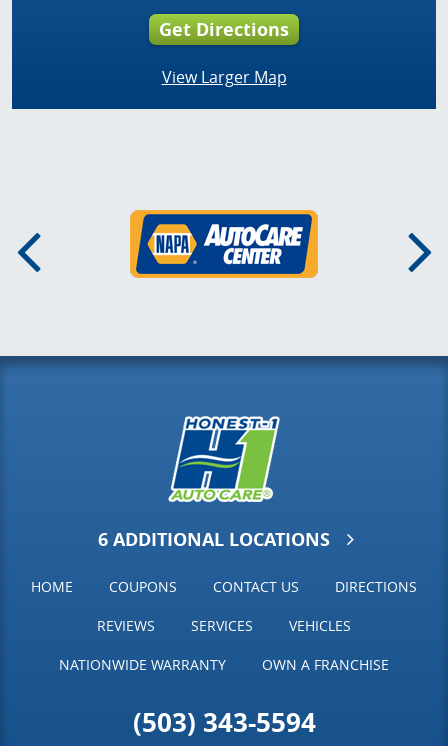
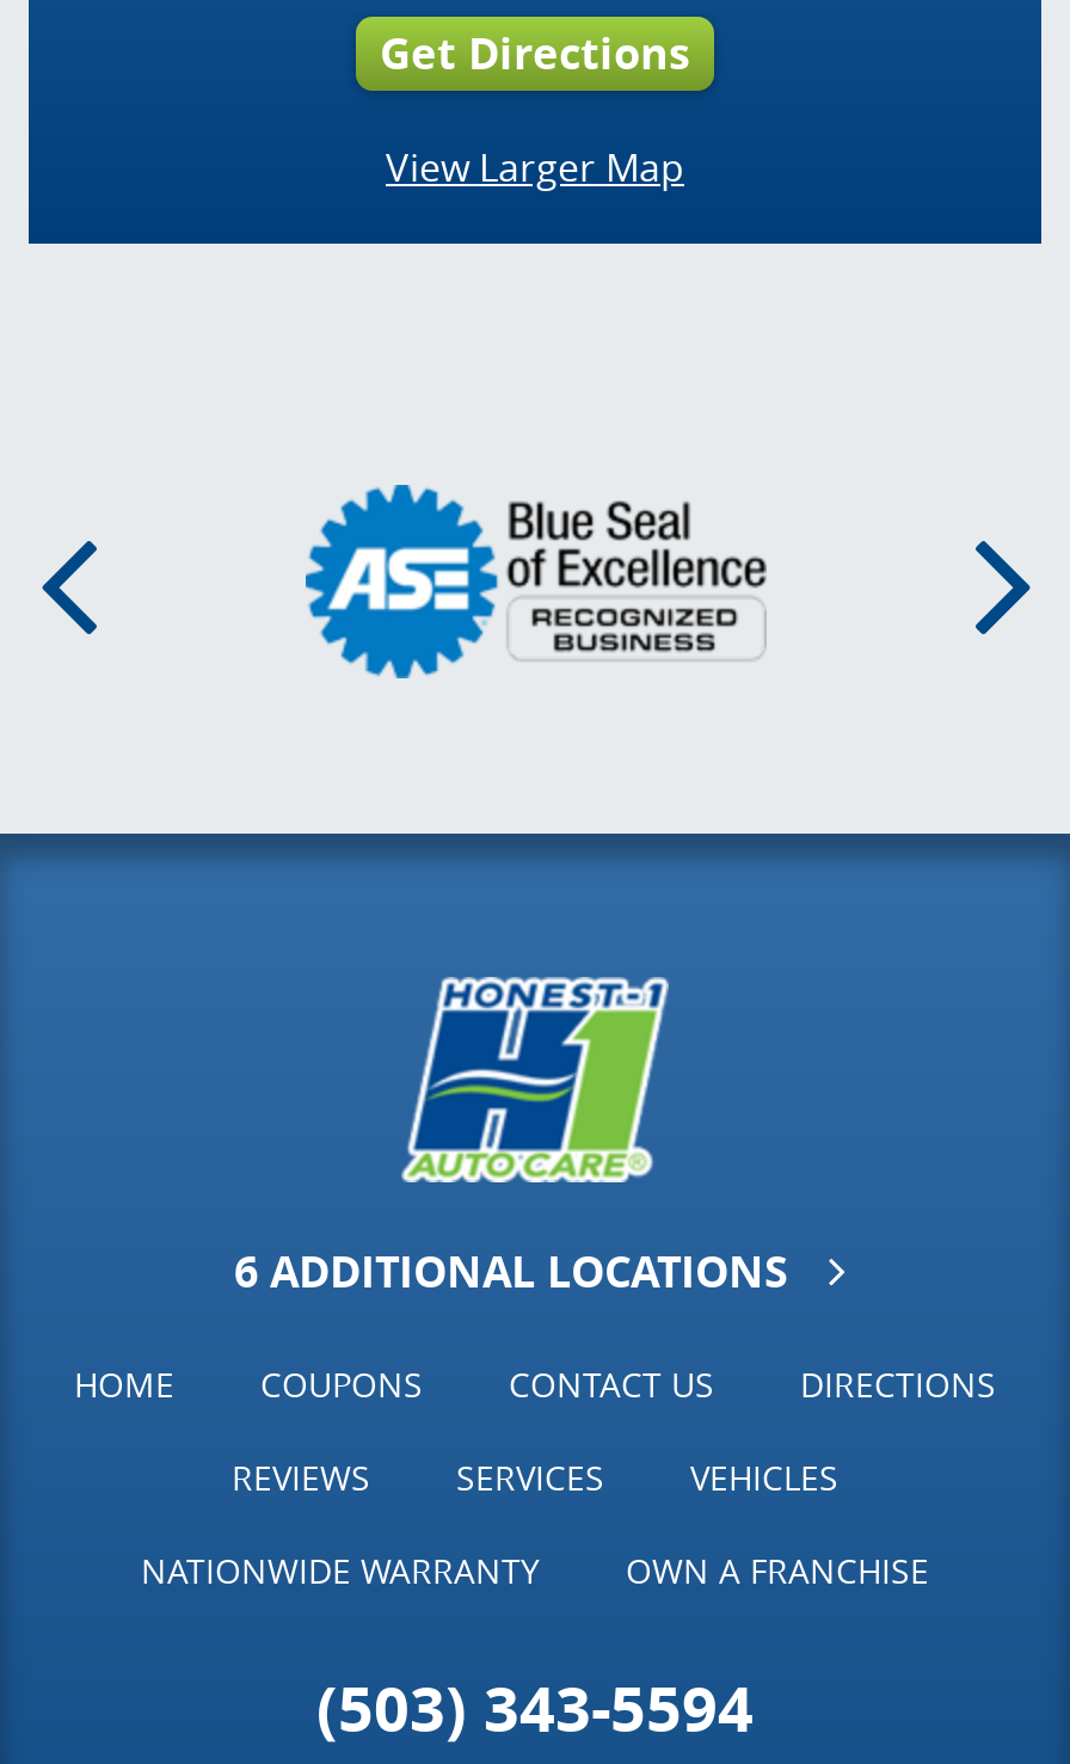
[128,209,320,291] [image] -> [303,483,769,681] [image]

